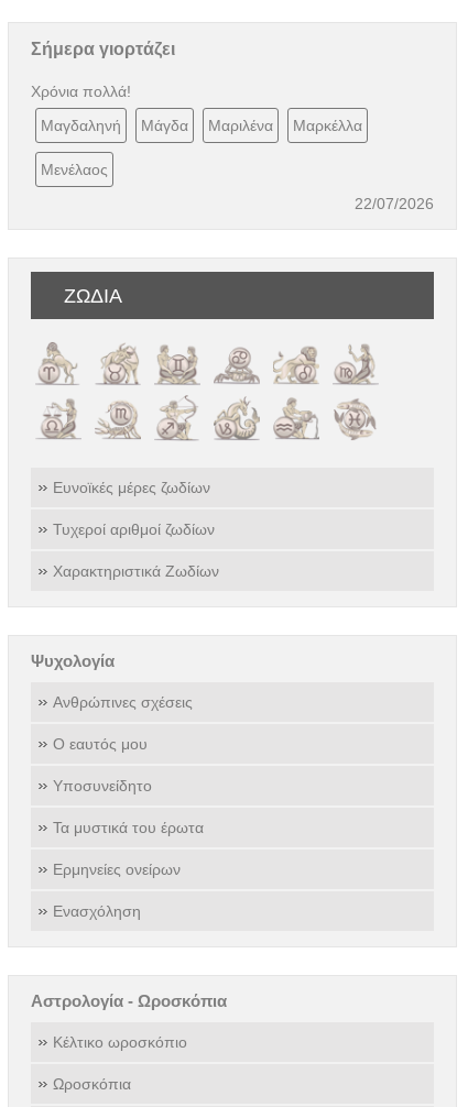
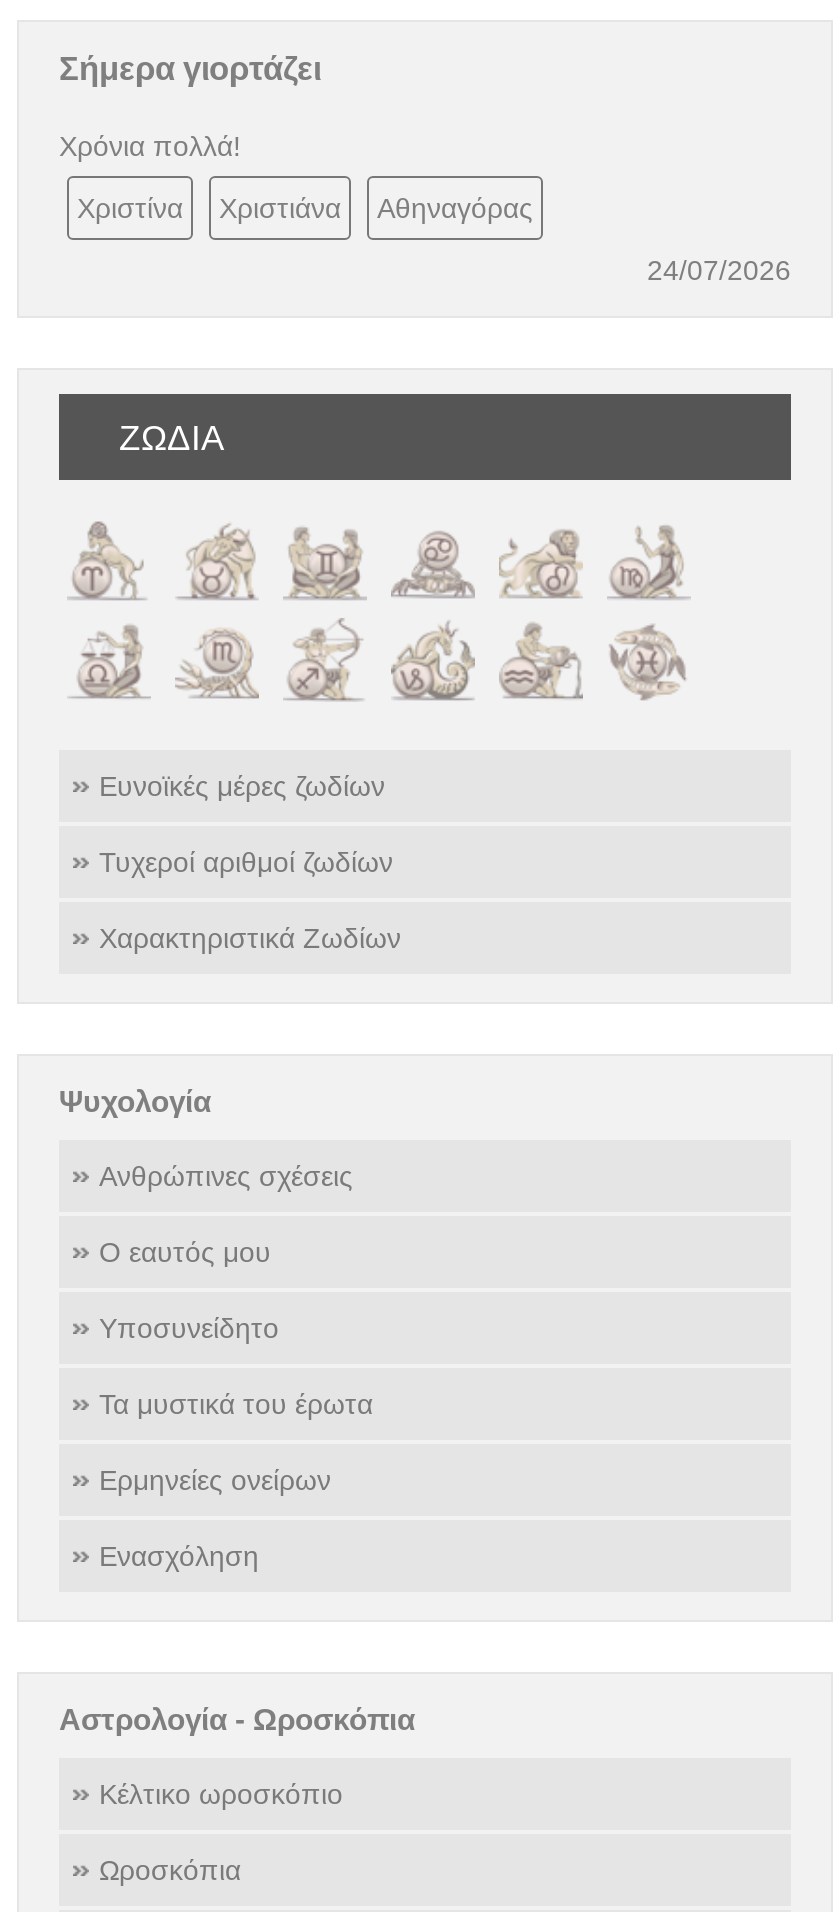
[41,116,434,212] Μαγδαληνή | Μάγδα | Μαριλένα | Μαρκέλλα | Μενέλαος | 22/07/2026 -> [77,192,791,286] Χριστίνα | Χριστιάνα | Αθηναγόρας | 24/07/2026

